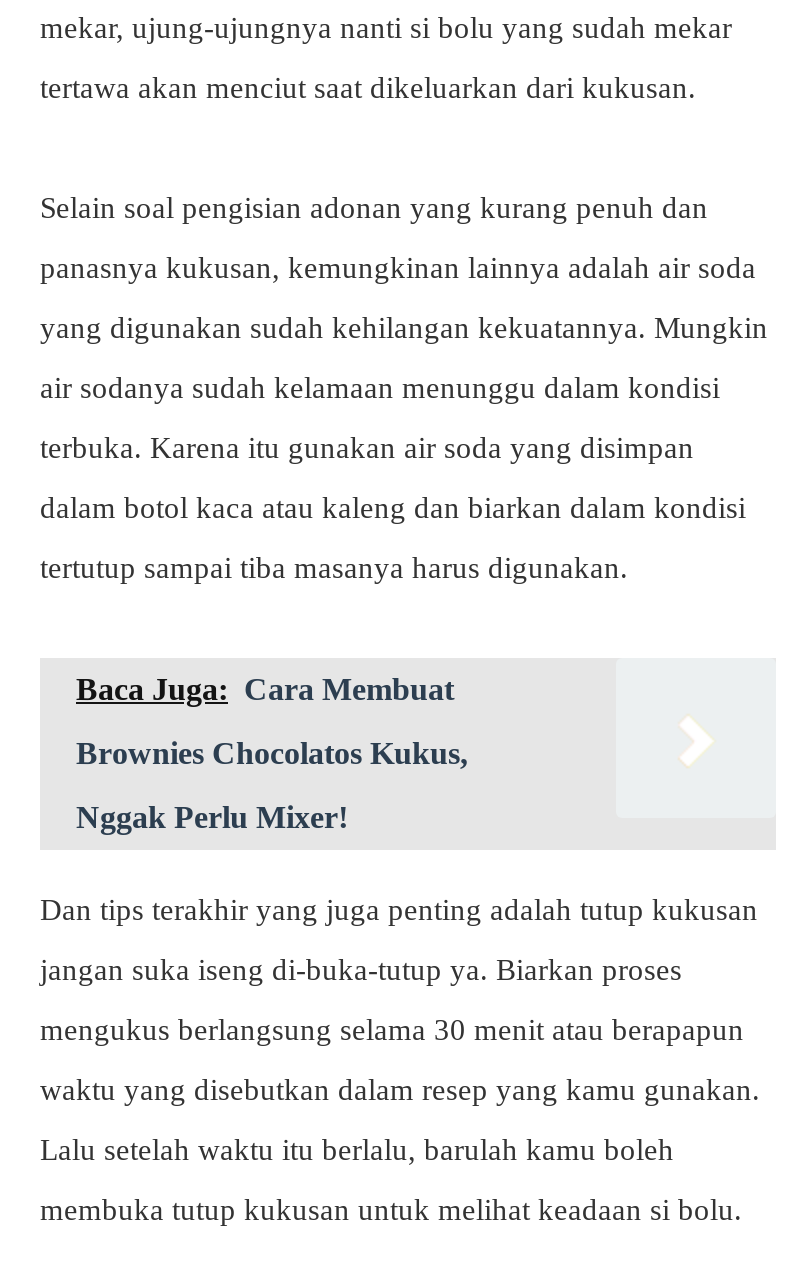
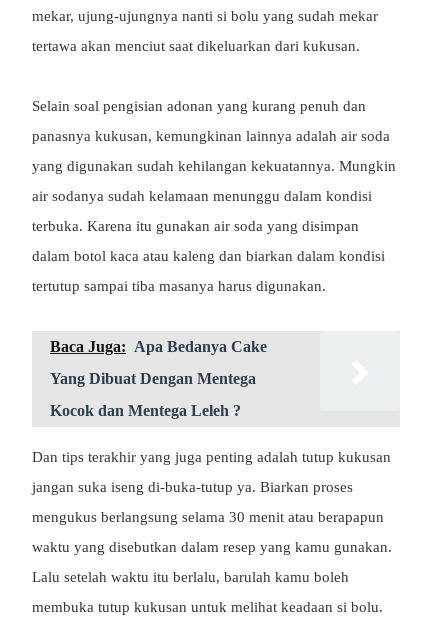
[76,672,454,706] Baca Juga: Cara Membuat -> [50,338,267,355] Baca Juga: Apa Bedanya Cake
[76,736,468,770] Brownies Chocolatos Kukus, -> [50,370,256,387] Yang Dibuat Dengan Mentega
[76,800,348,834] Nggak Perlu Mixer! -> [50,402,241,419] Kocok dan Mentega Leleh ?

